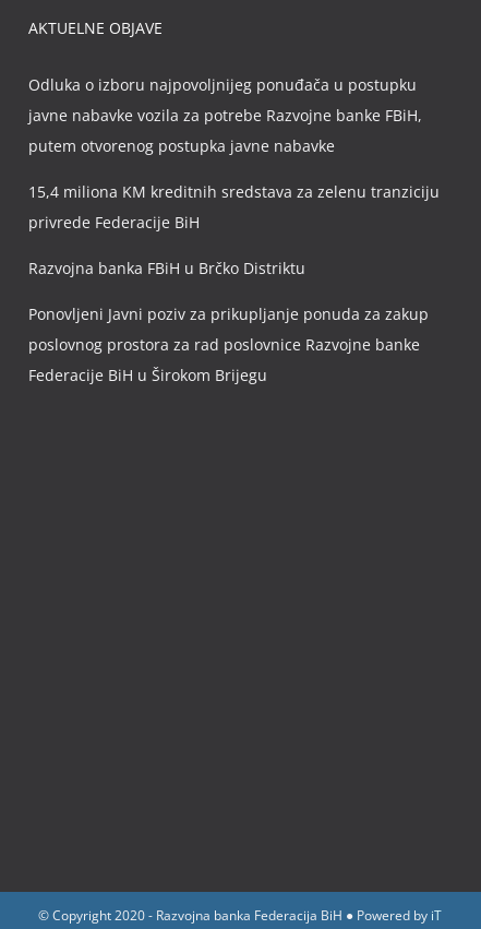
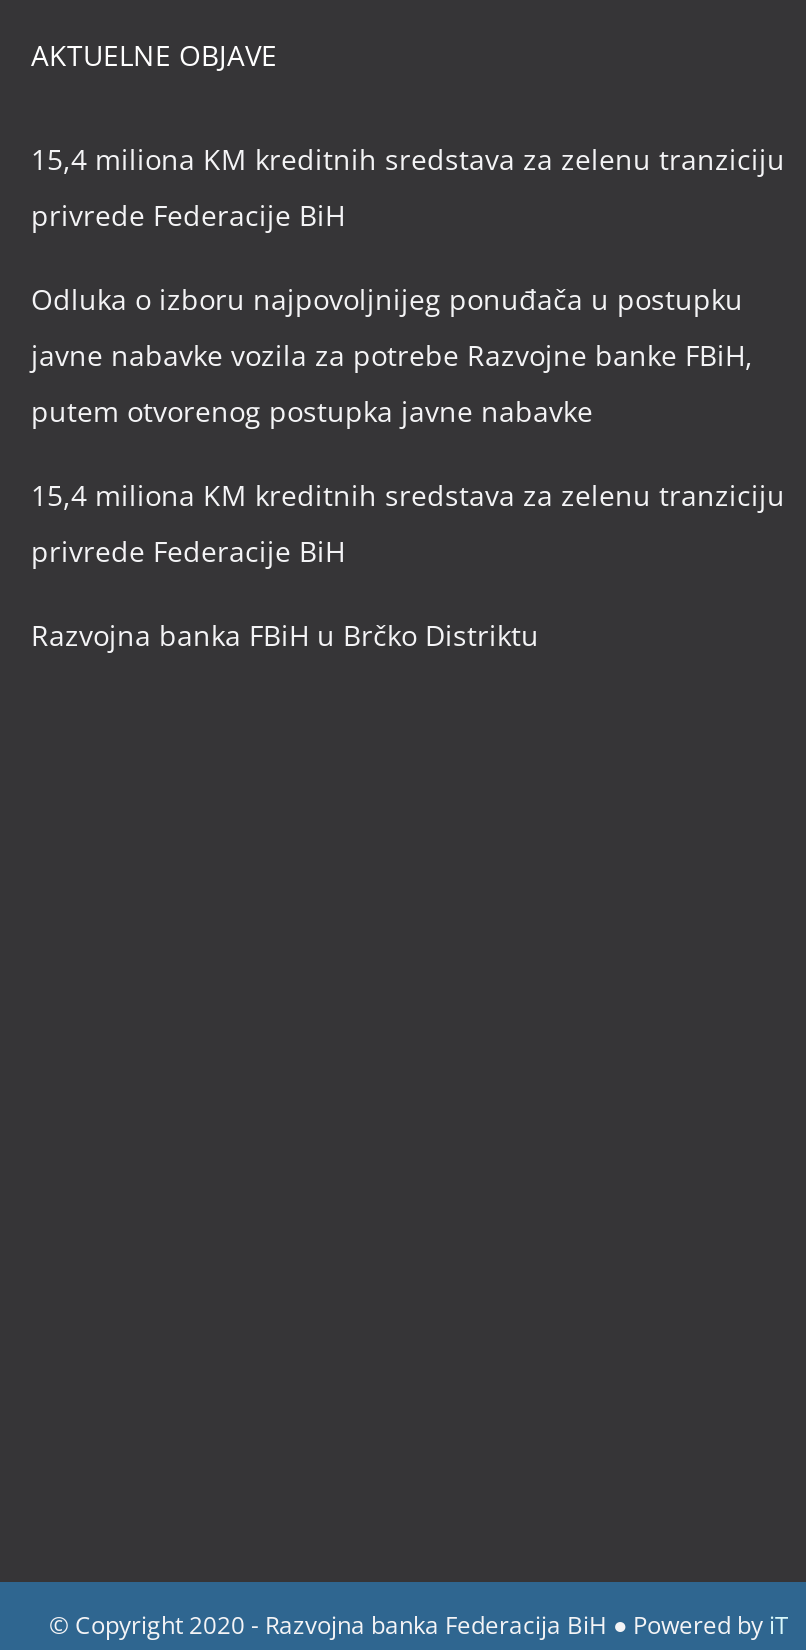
none -> [31,140,785,234] 15,4 miliona KM kreditnih sredstava za zelenu tranziciju | privrede Federacije BiH
moved [28,74,440,278] -> [31,280,785,654]: Odluka o izboru najpovoljnijeg ponuđača u postupku | javne nabavke vozila za potrebe Razvojne banke FBiH, | putem otvorenog postupka javne nabavke | 15,4 miliona KM kreditnih sredstava za zelenu tranziciju | privrede Federacije BiH | Razvojna banka FBiH u Brčko Distriktu
[28,304,429,385] Ponovljeni Javni poziv za prikupljanje ponuda za zakup | poslovnog prostora za rad poslovnice Razvojne banke | Federacije BiH u Širokom Brijegu -> none

